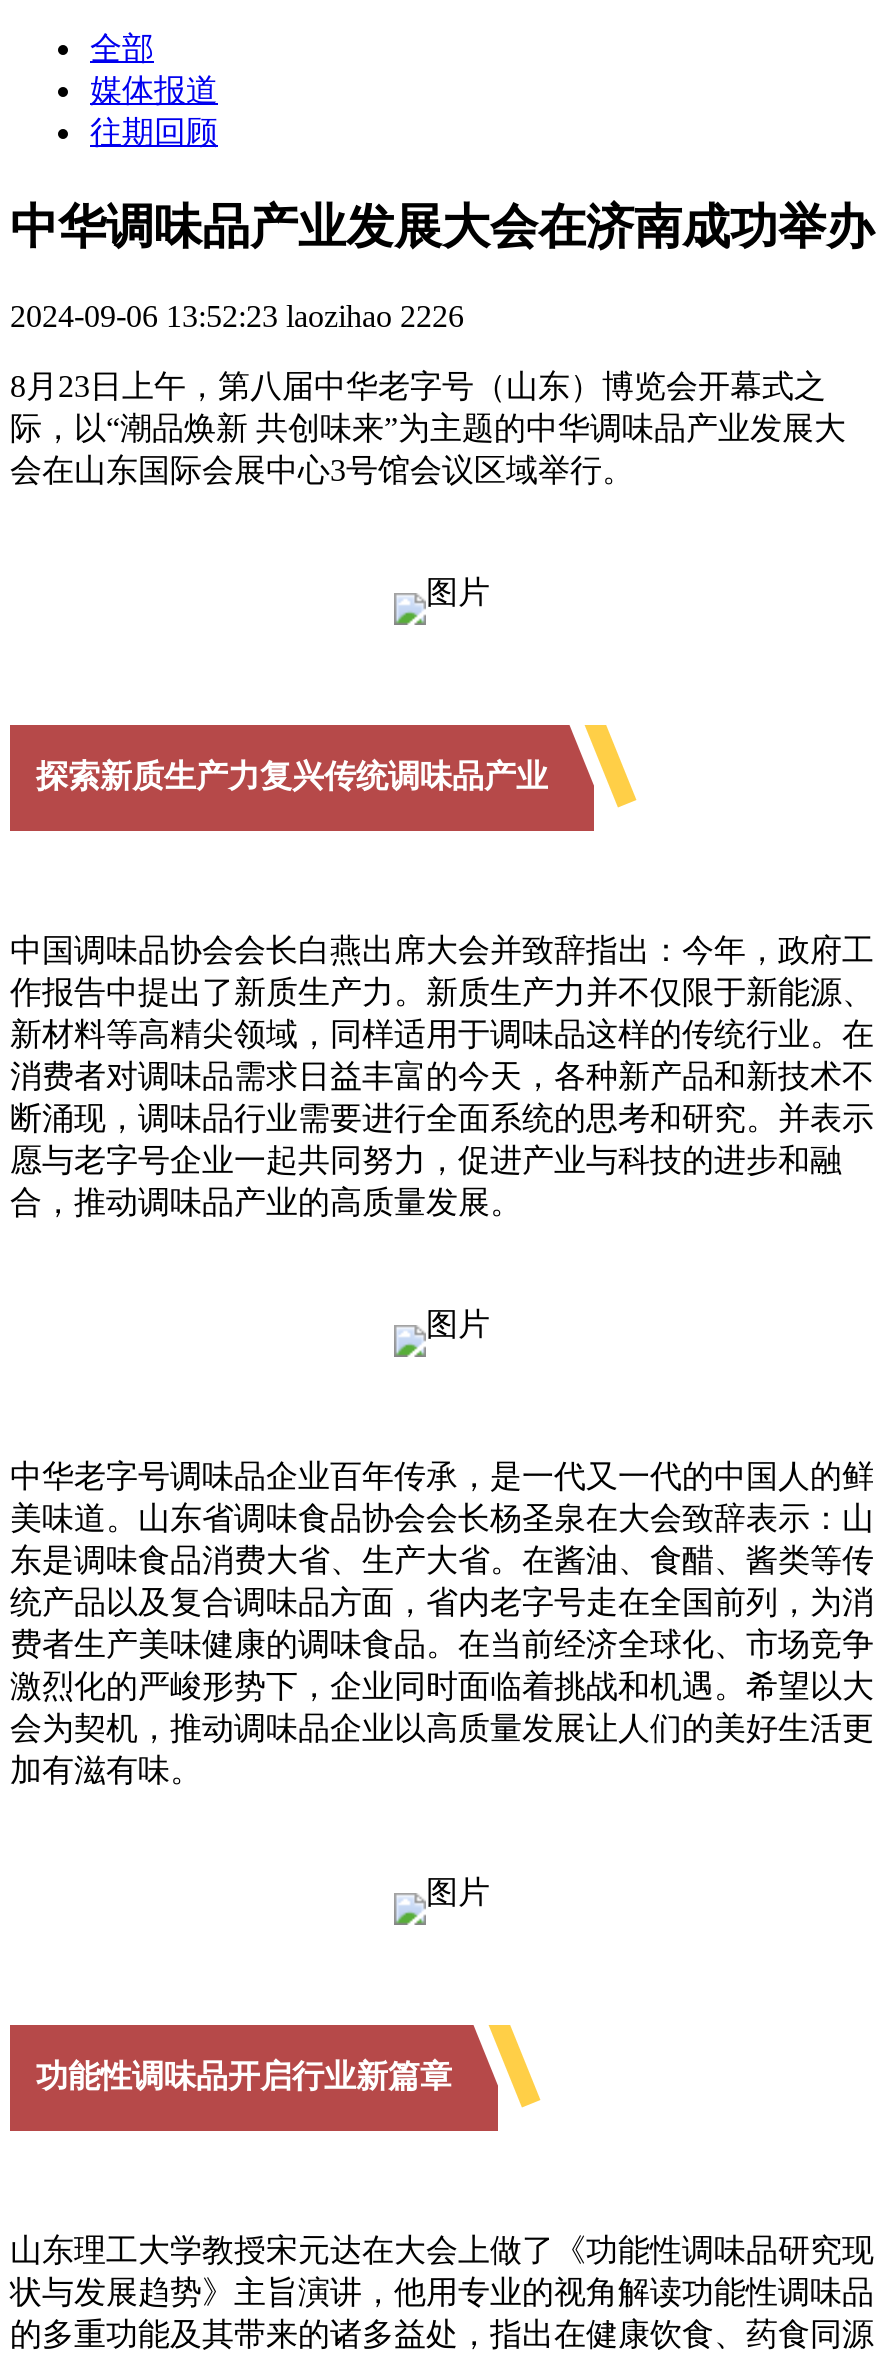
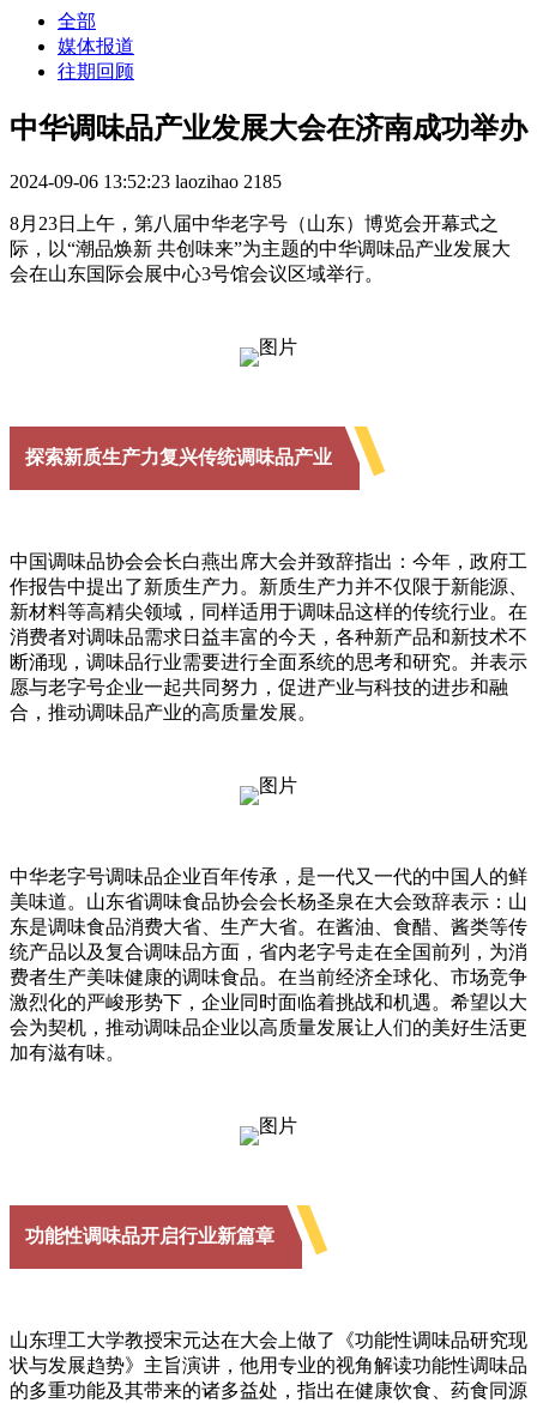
[10,298,464,332] 2024-09-06 13:52:23 laozihao 2226 -> [10,171,282,191] 2024-09-06 13:52:23 laozihao 2185

